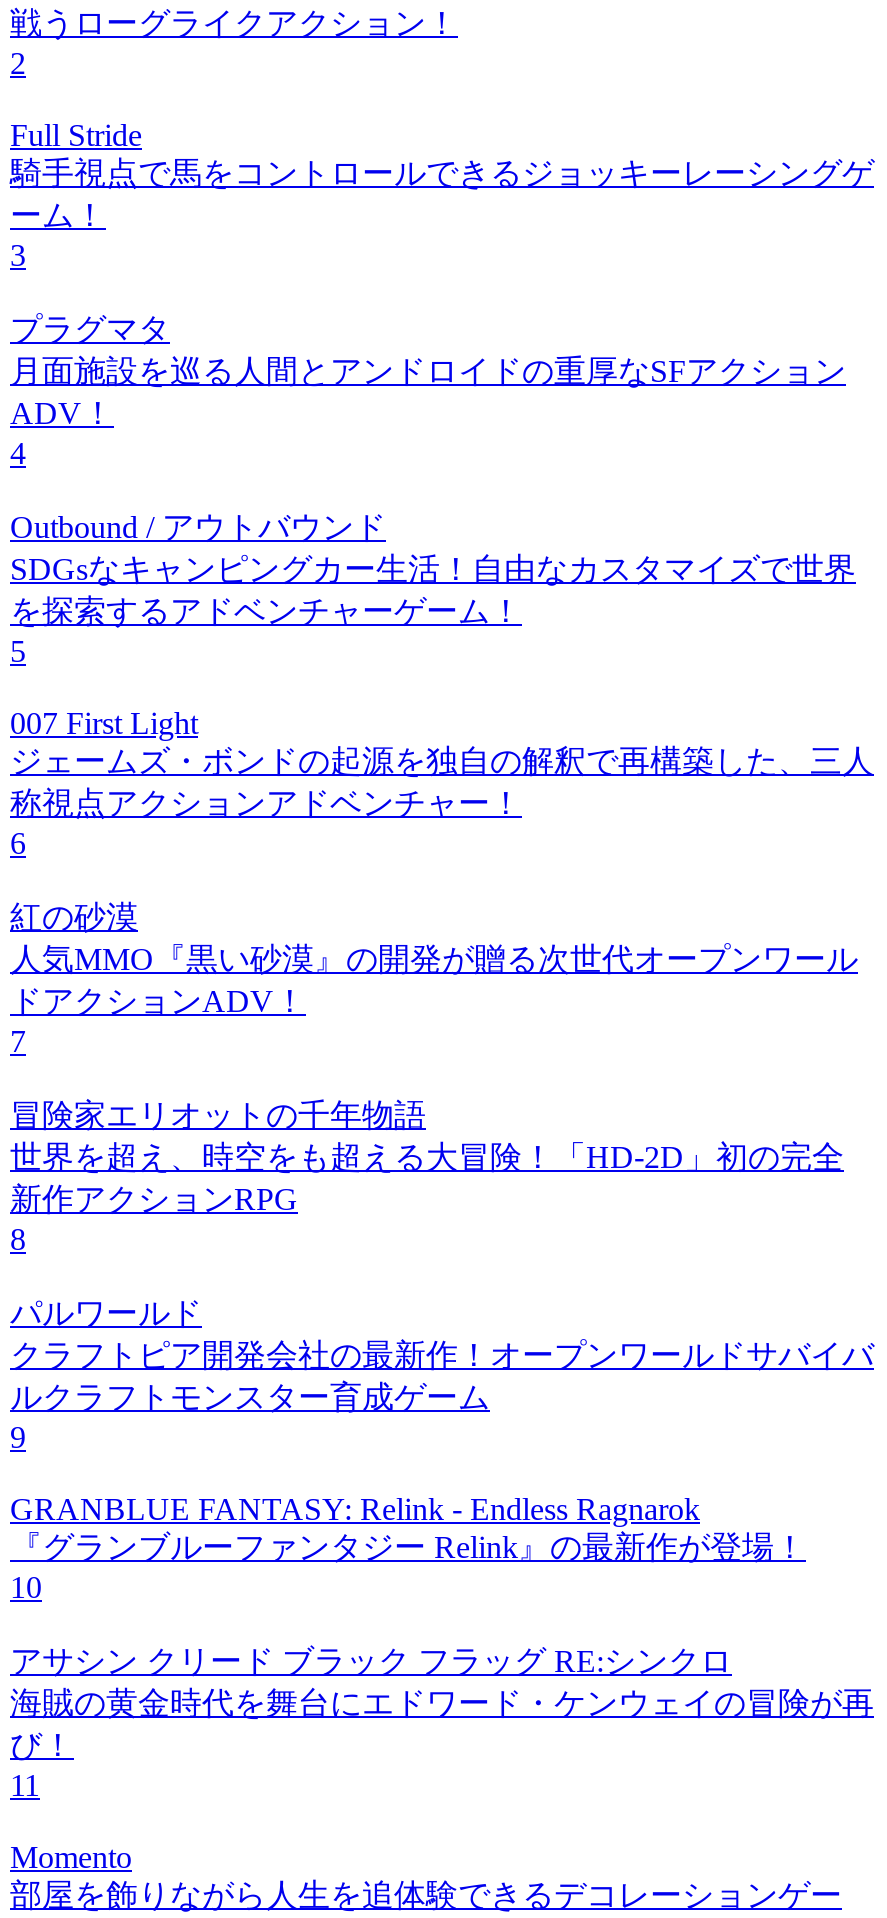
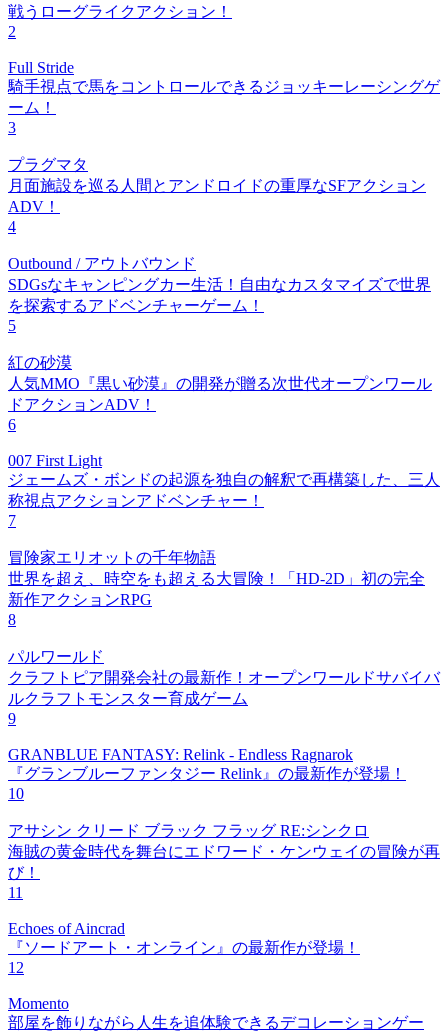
moved [10,706,874,860] -> [8,416,440,509]: 6 | 007 First Light | ジェームズ・ボンドの起源を独自の解釈で再構築した、三人 | 称視点アクションアドベンチャー！
moved [10,942,858,1018] -> [8,375,432,413]: 人気MMO『黒い砂漠』の開発が贈る次世代オープンワール | ドアクションADV！
none -> [8,920,360,976] Echoes of Aincrad | 『ソードアート・オンライン』の最新作が登場！ | 12

